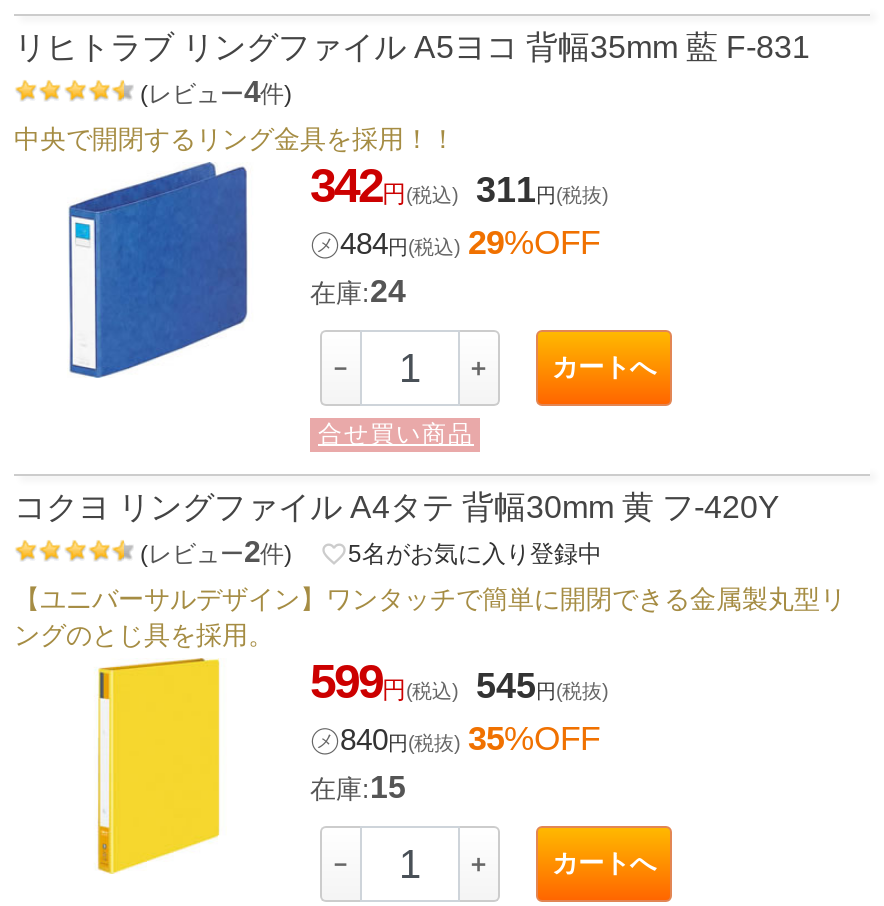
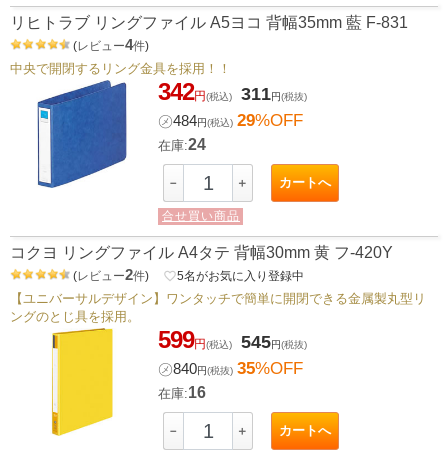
[310,771,406,805] 在庫:15 -> [158,384,206,401] 在庫:16

